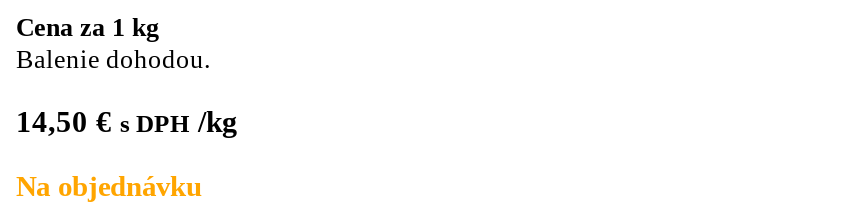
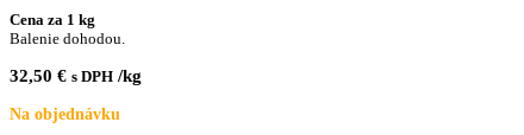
[16,106,238,138] 14,50 € s DPH /kg -> [10,66,142,85] 32,50 € s DPH /kg

